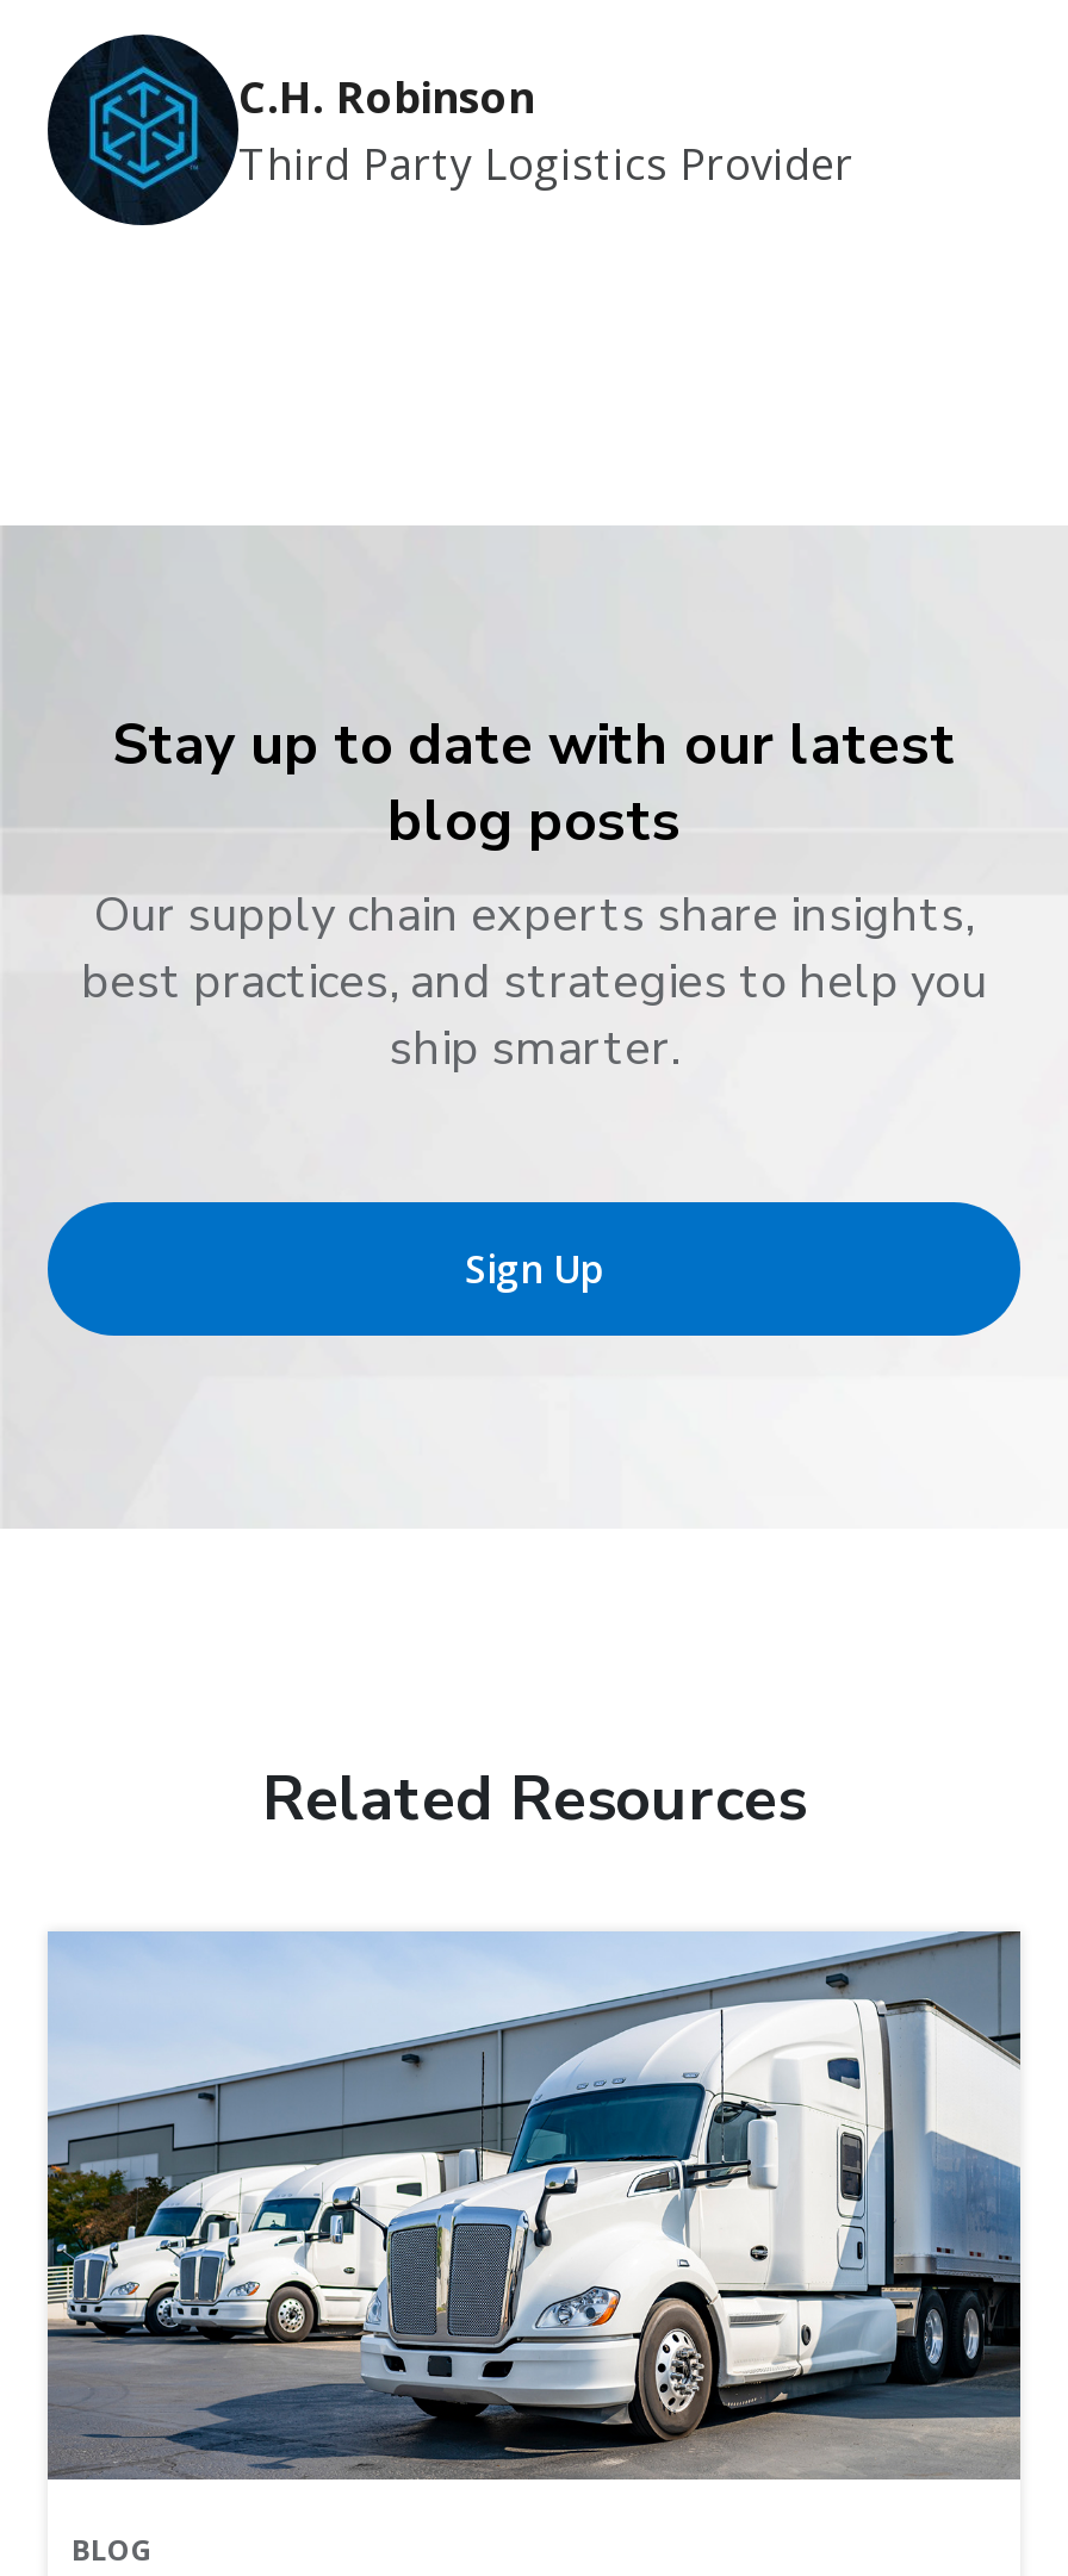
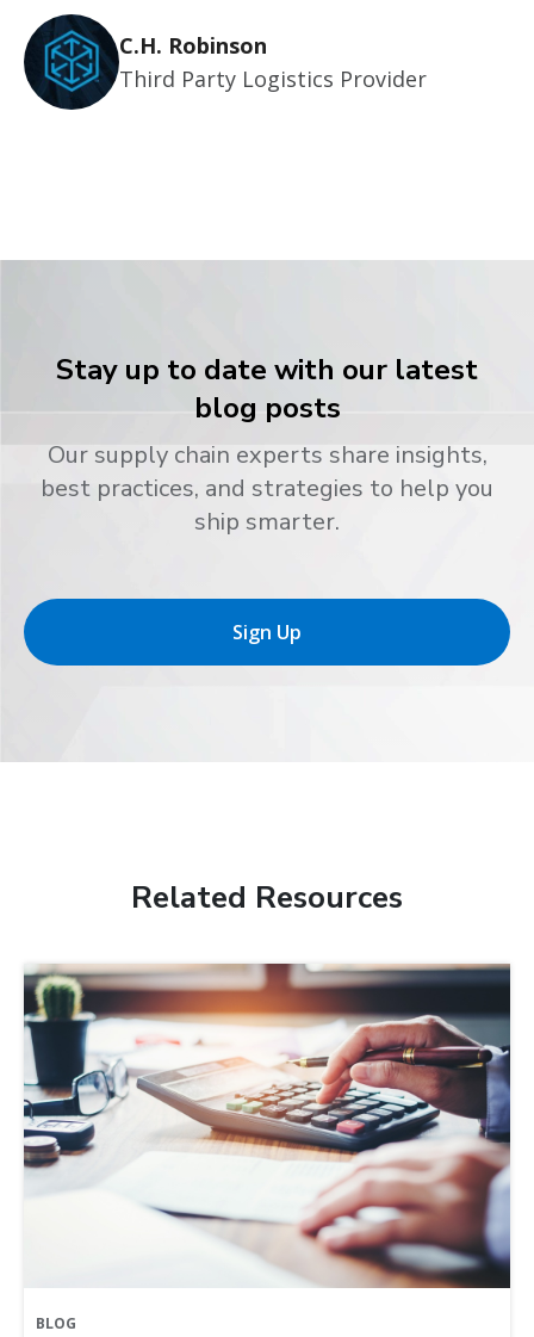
[45,1929,1023,2479] [image] -> [23,962,511,1288] [image]

